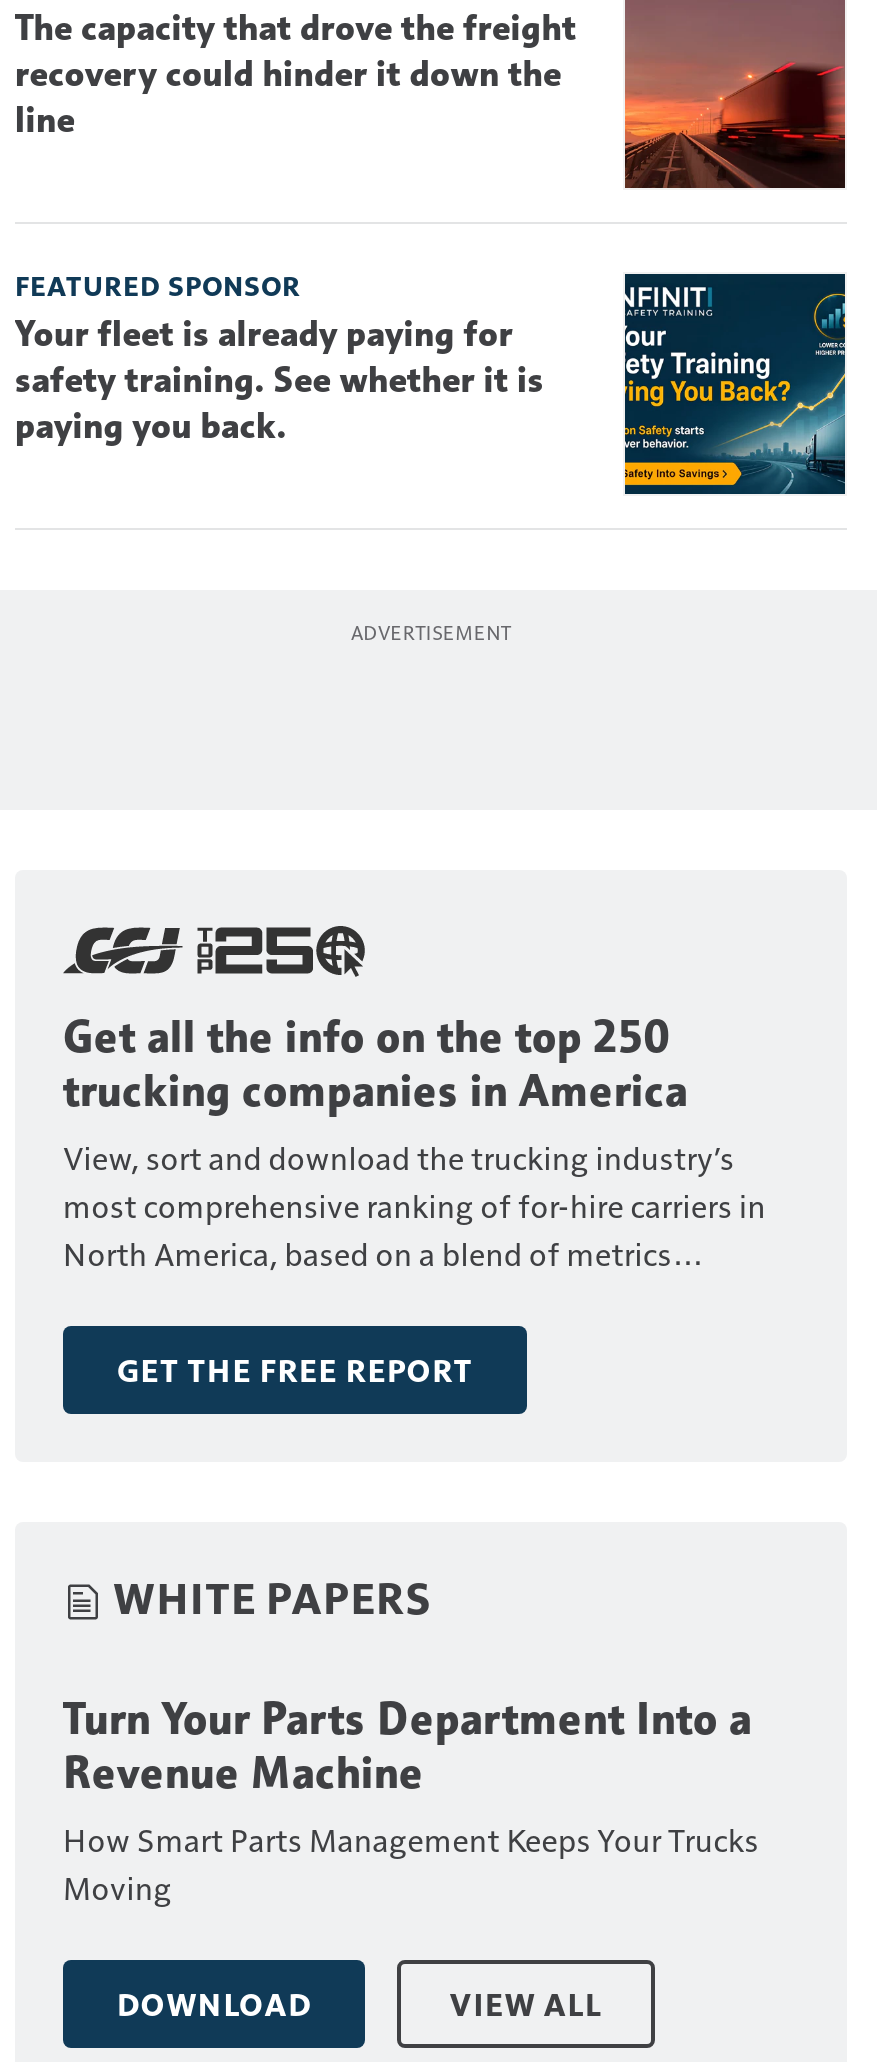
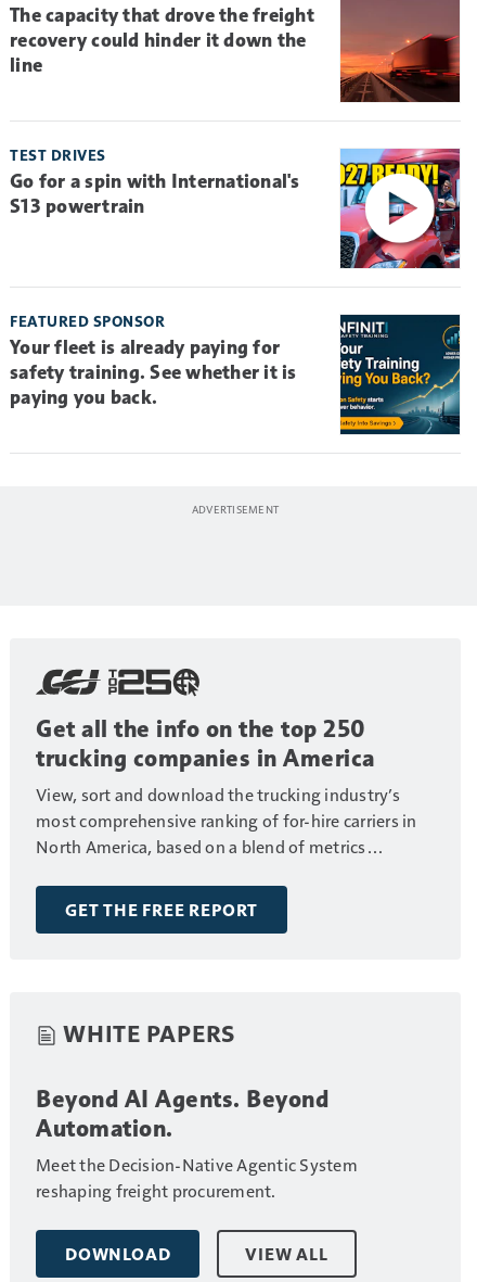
none -> [10,146,461,269] [image] | TEST DRIVES | Go for a spin with International's | S13 powertrain
[63,1691,759,1907] Turn Your Parts Department Into a | Revenue Machine | How Smart Parts Management Keeps Your Trucks | Moving -> [36,1084,358,1201] Beyond AI Agents. Beyond | Automation. | Meet the Decision-Native Agentic System | reshaping freight procurement.

